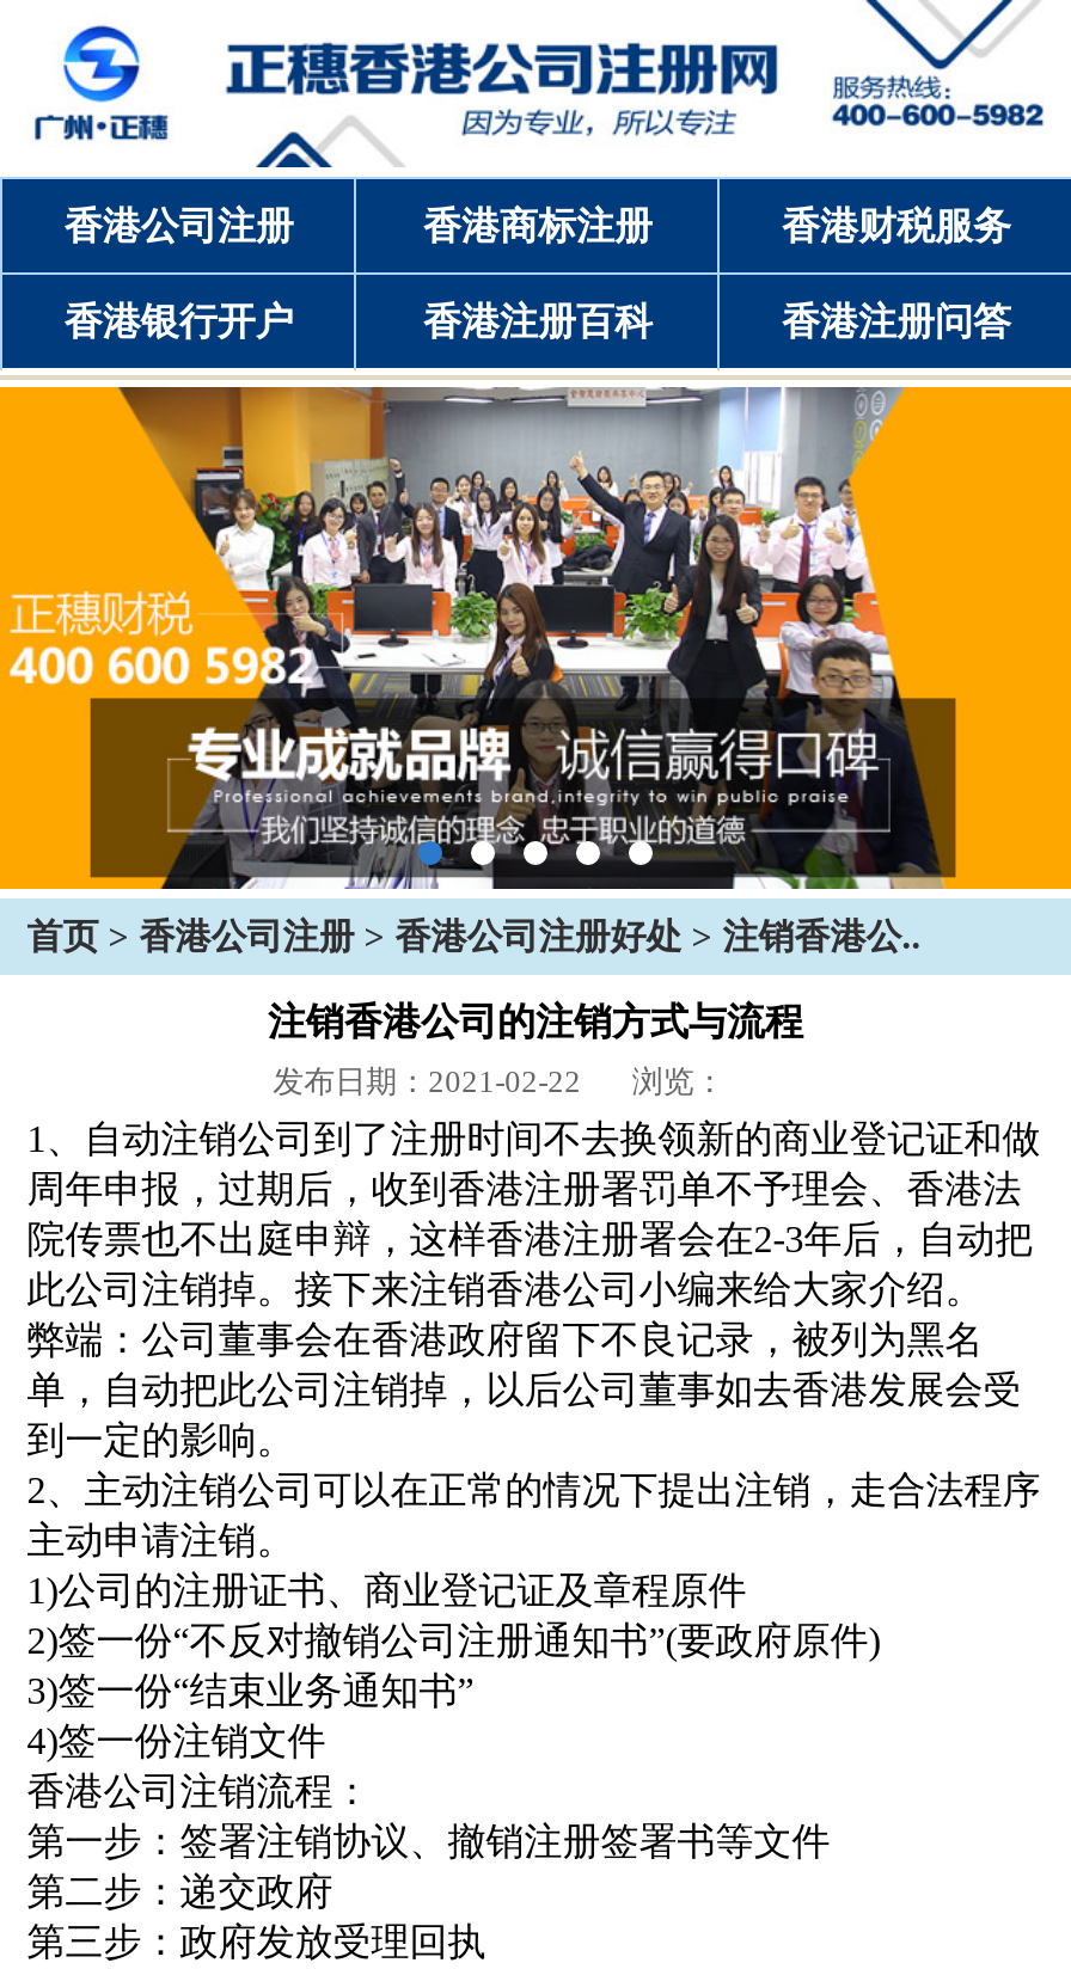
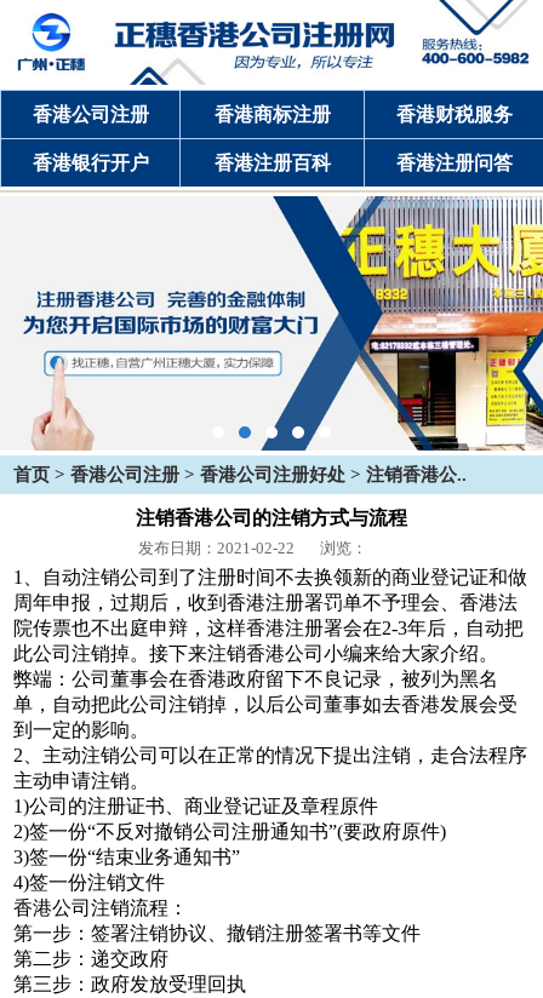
[7,385,1064,891] [image] -> [4,195,539,452] [image]

